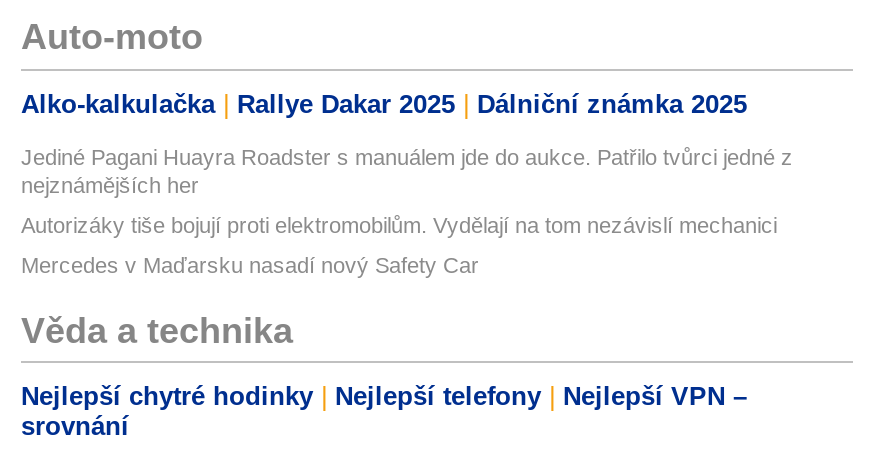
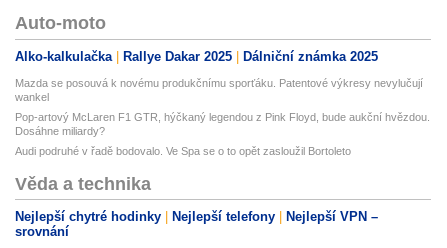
[21,144,793,196] Jediné Pagani Huayra Roadster s manuálem jde do aukce. Patřilo tvůrci jedné z | nejznámějších her -> [15,76,423,102] Mazda se posouvá k novému produkčnímu sporťáku. Patentové výkresy nevylučují | wankel
[21,212,777,236] Autorizáky tiše bojují proti elektromobilům. Vydělají na tom nezávislí mechanici -> [15,110,430,136] Pop-artový McLaren F1 GTR, hýčkaný legendou z Pink Floyd, bude aukční hvězdou. | Dosáhne miliardy?
[21,252,479,276] Mercedes v Maďarsku nasadí nový Safety Car -> [15,144,351,156] Audi podruhé v řadě bodovalo. Ve Spa se o to opět zasloužil Bortoleto

